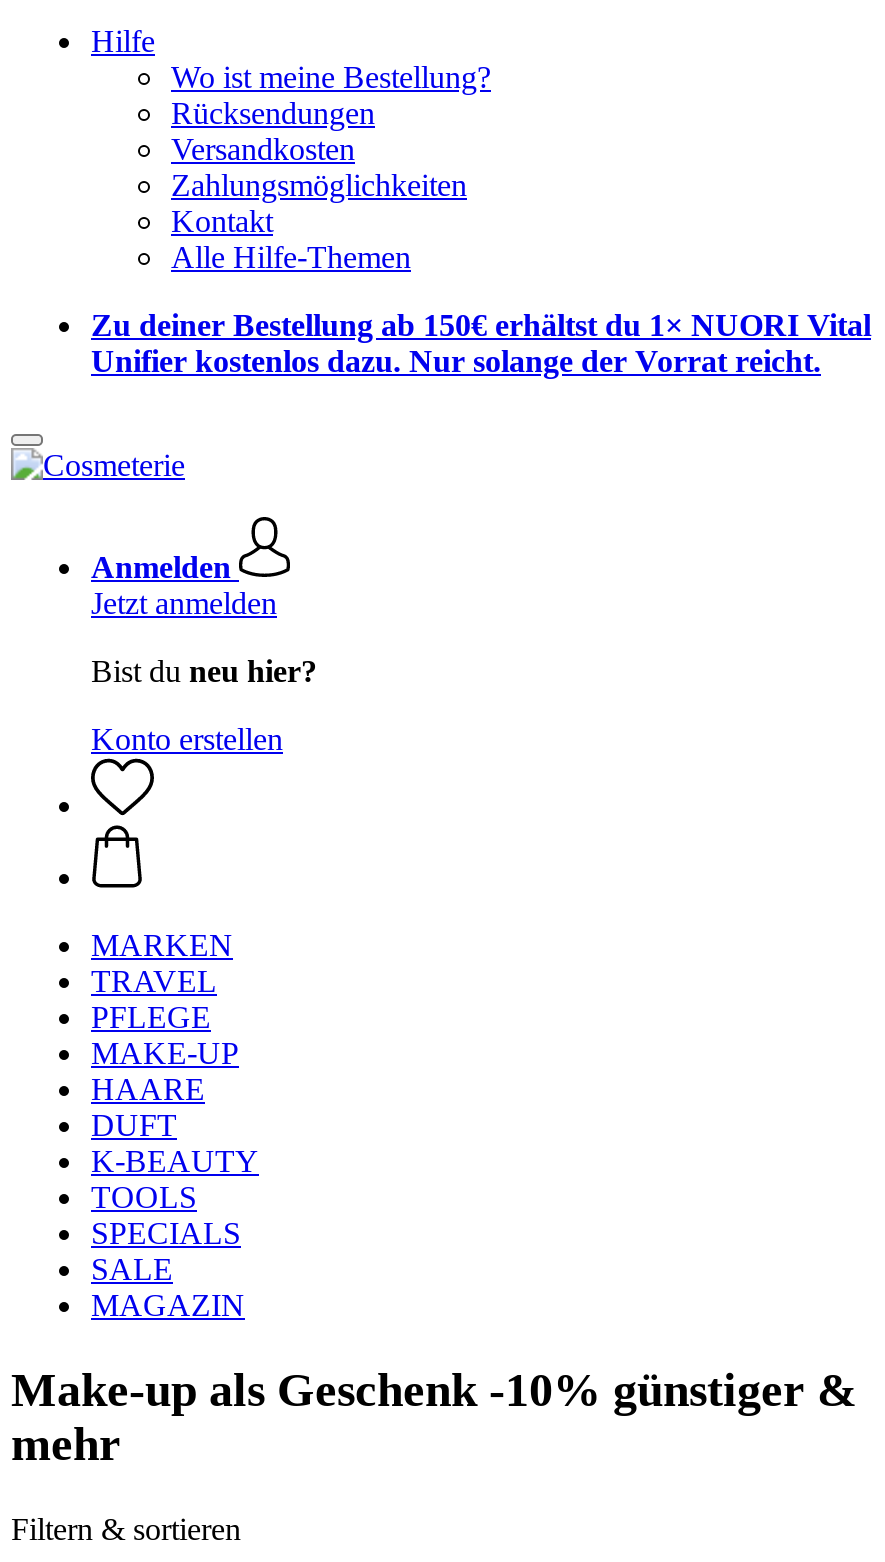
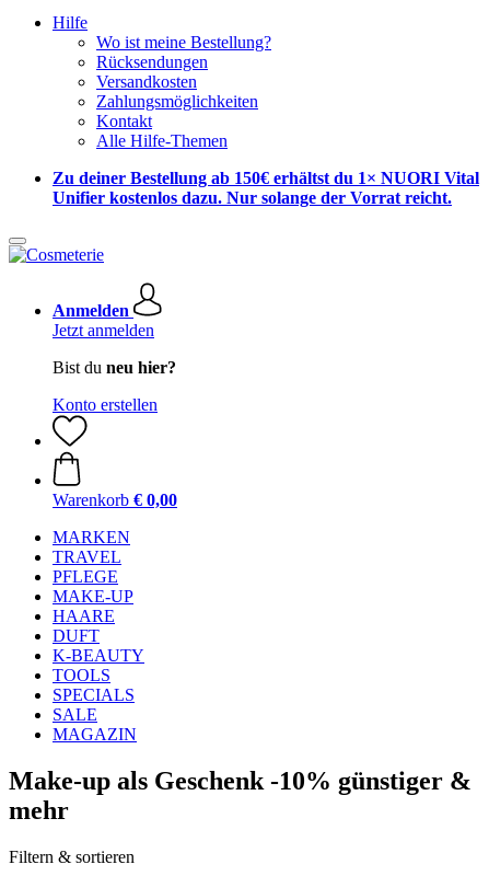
none -> [53,491,177,509] Warenkorb € 0,00

